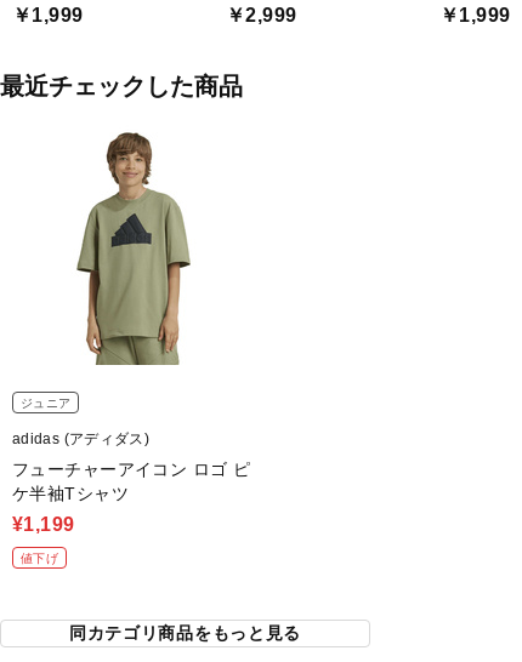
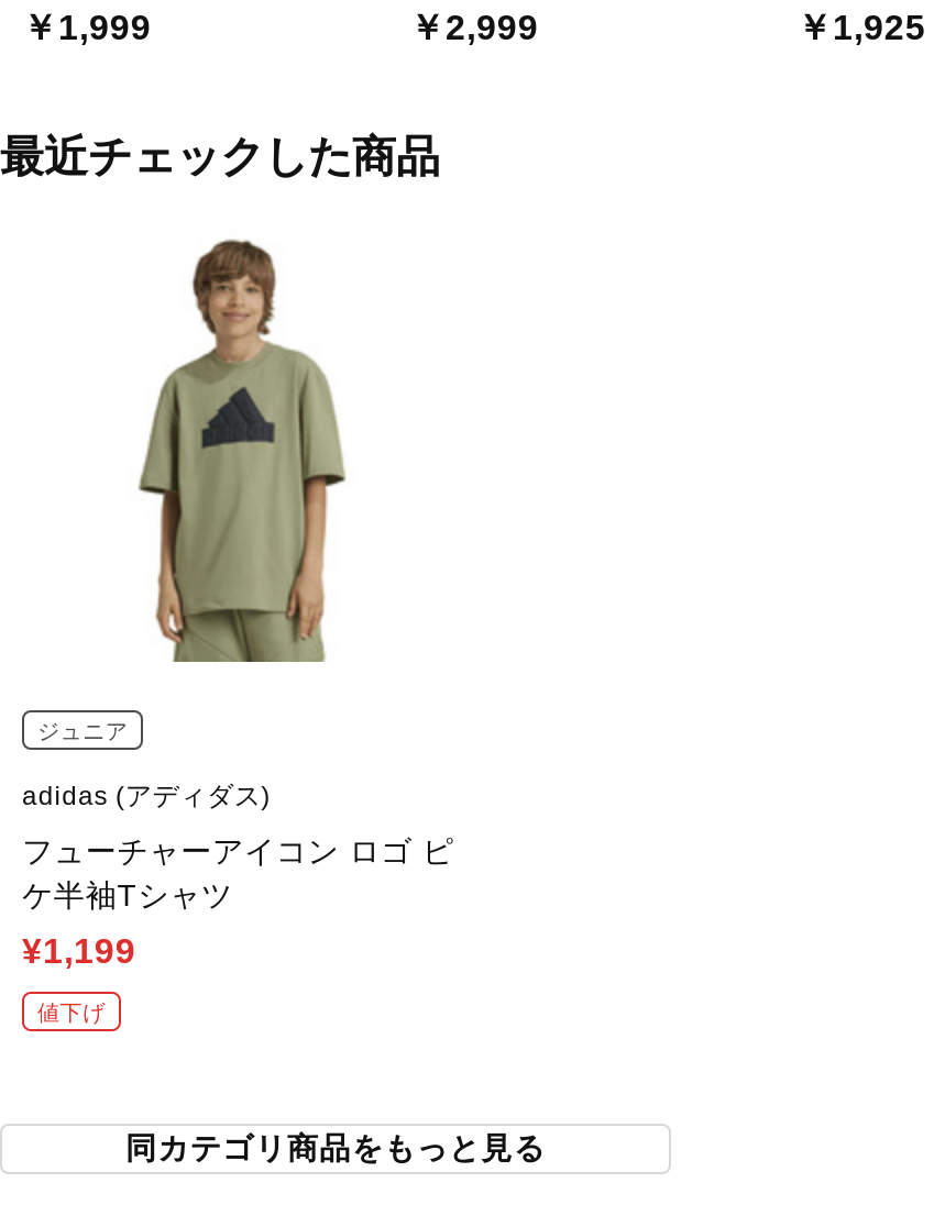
[439,5,511,26] ￥1,999 -> [796,9,926,47] ￥1,925

